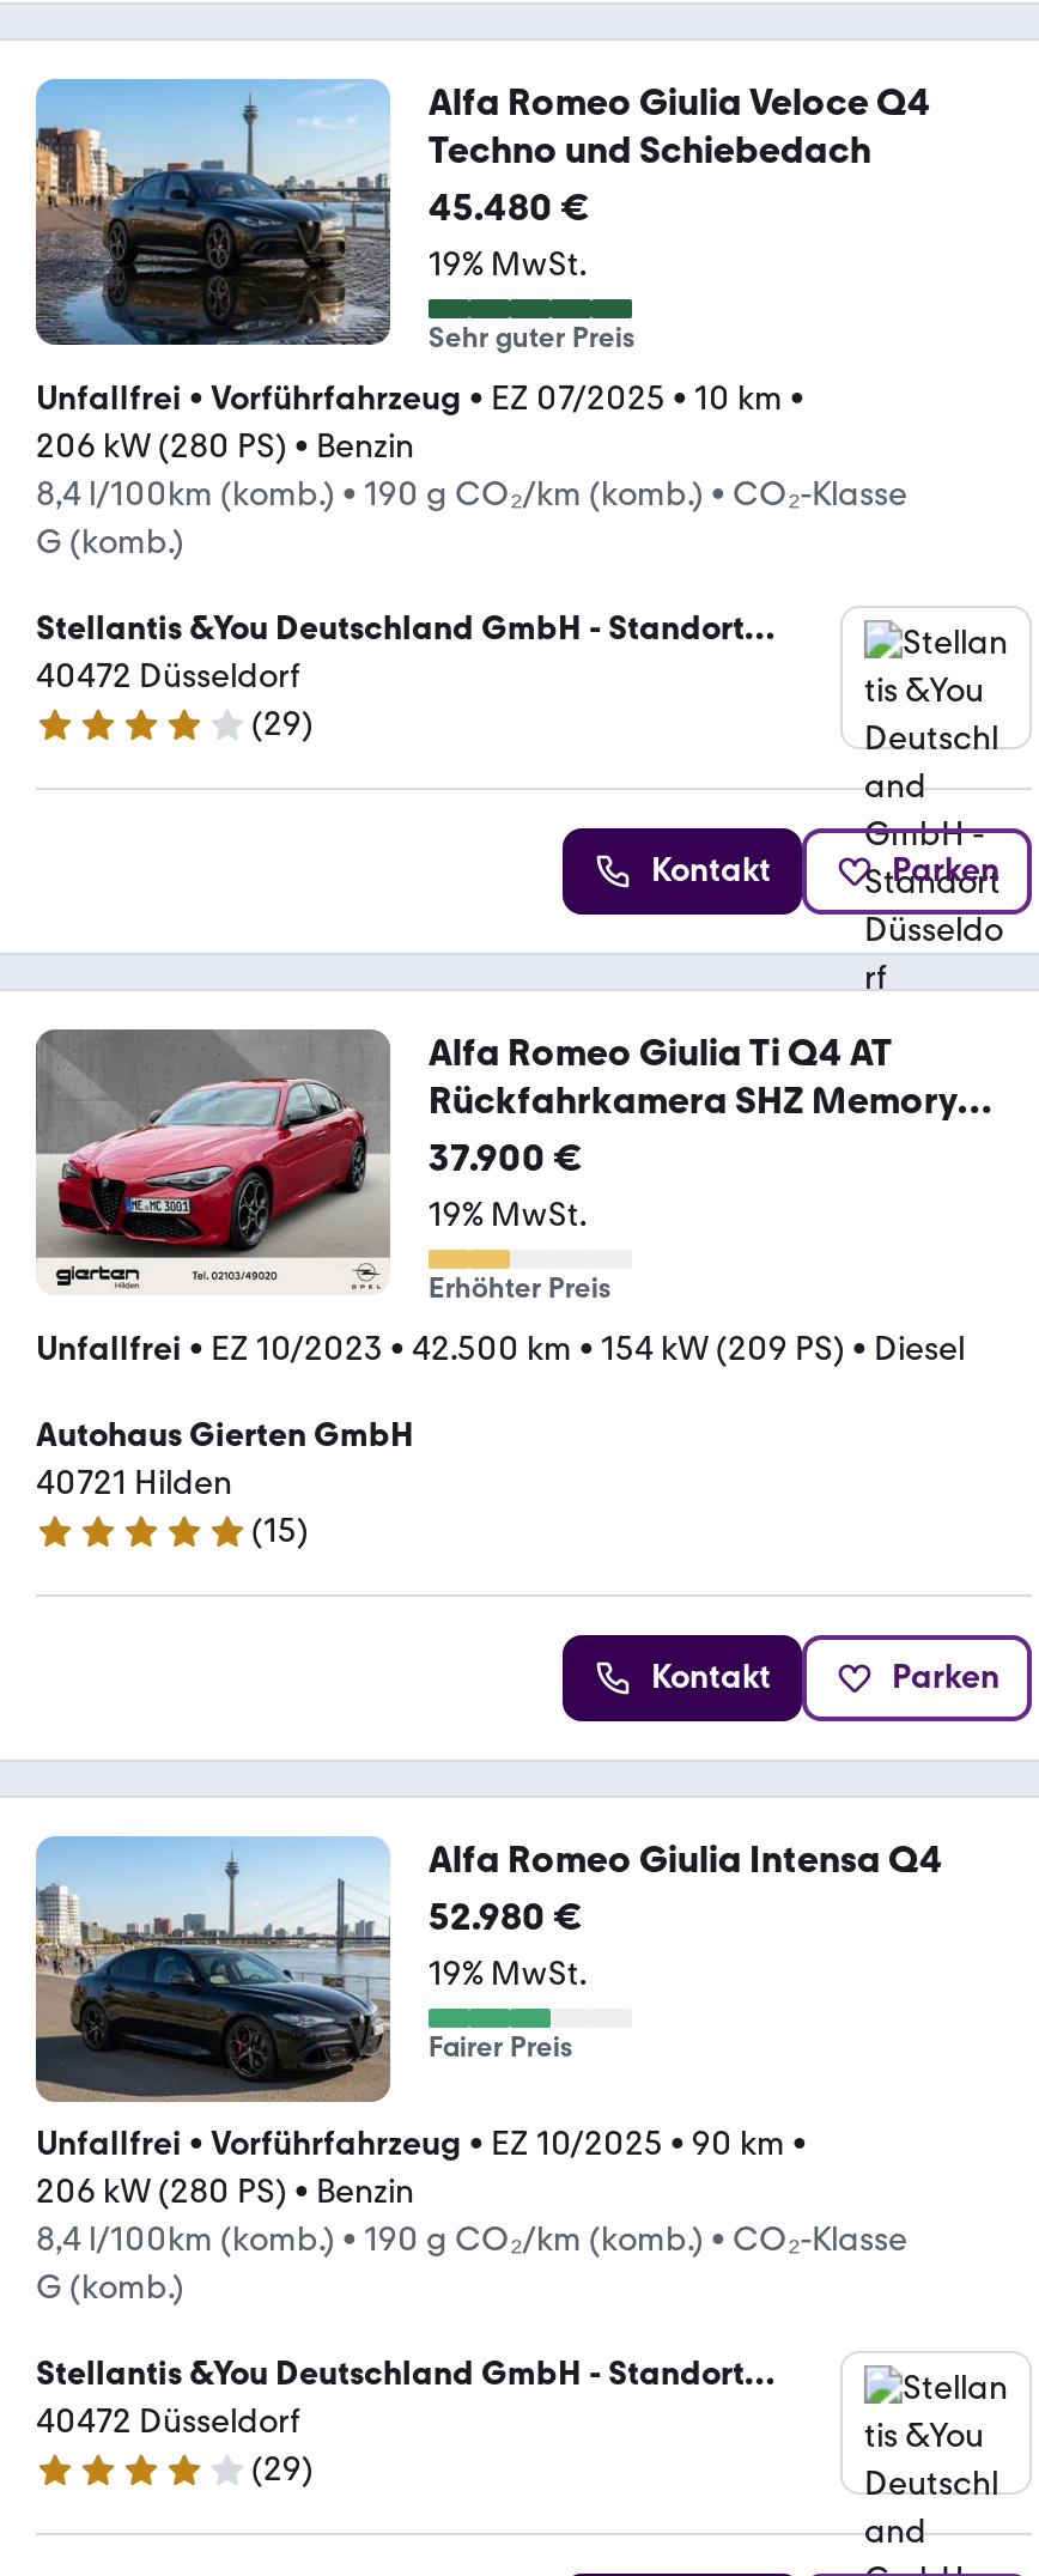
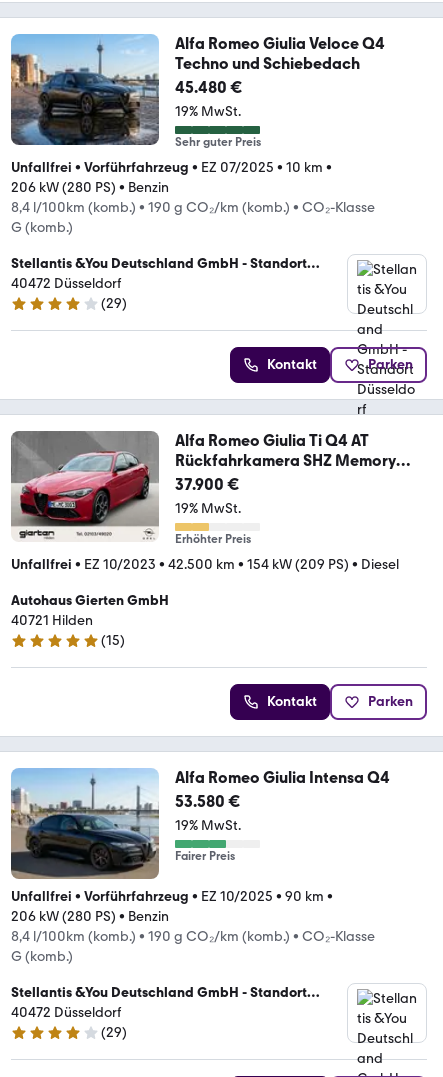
[428,1894,581,1939] 52.980 € -> [175,792,240,811] 53.580 €

